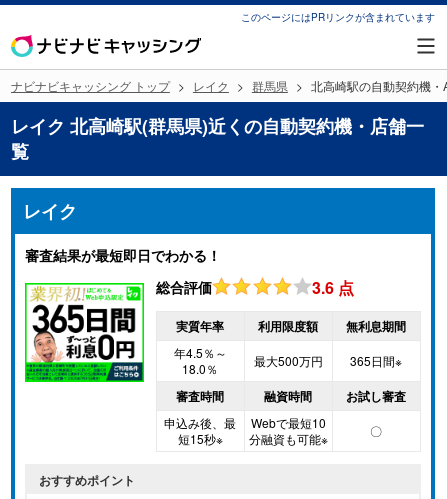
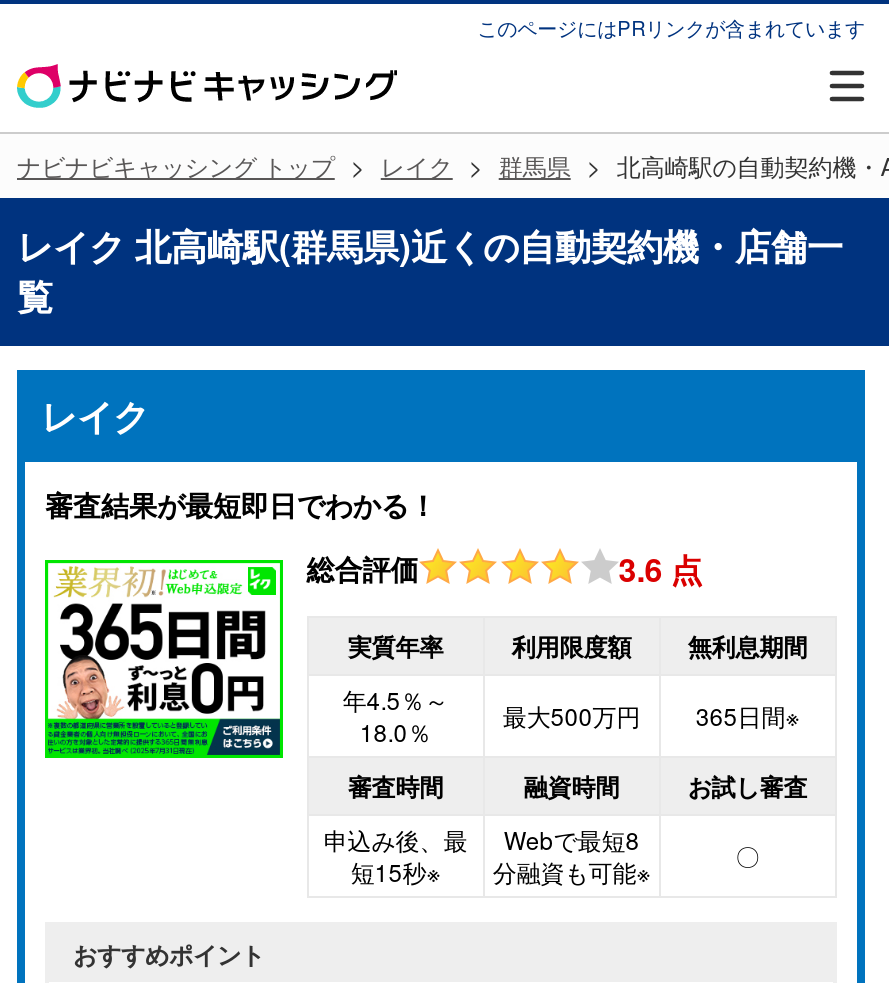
[164,414,326,431] 申込み後、最 Webで最短10 -> [324,822,640,856] 申込み後、最 Webで最短8

